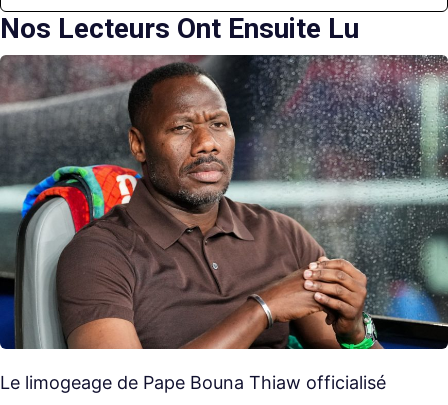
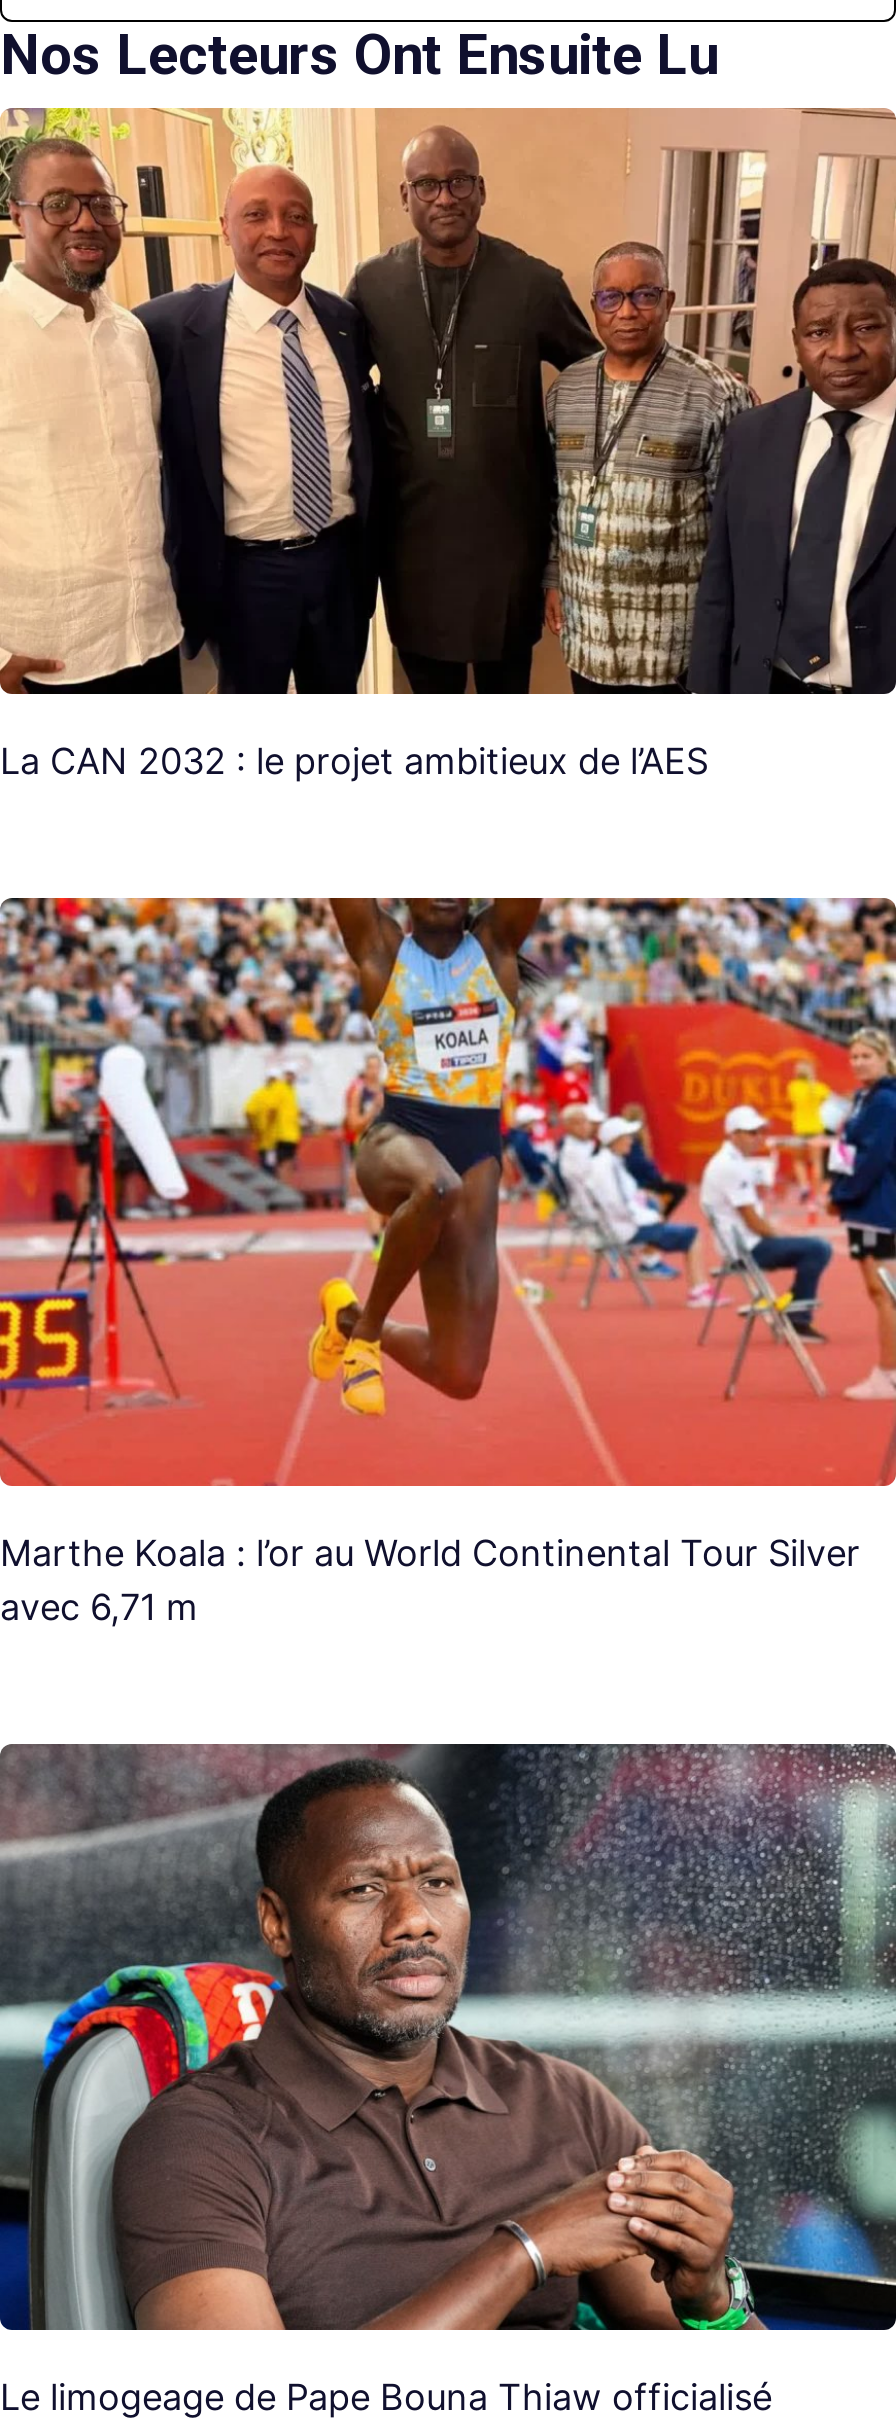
none -> [0,105,890,783] [image] | La CAN 2032 : le projet ambitieux de l’AES
none -> [0,895,890,1628] [image] | Marthe Koala : l’or au World Continental Tour Silver | avec 6,71 m

